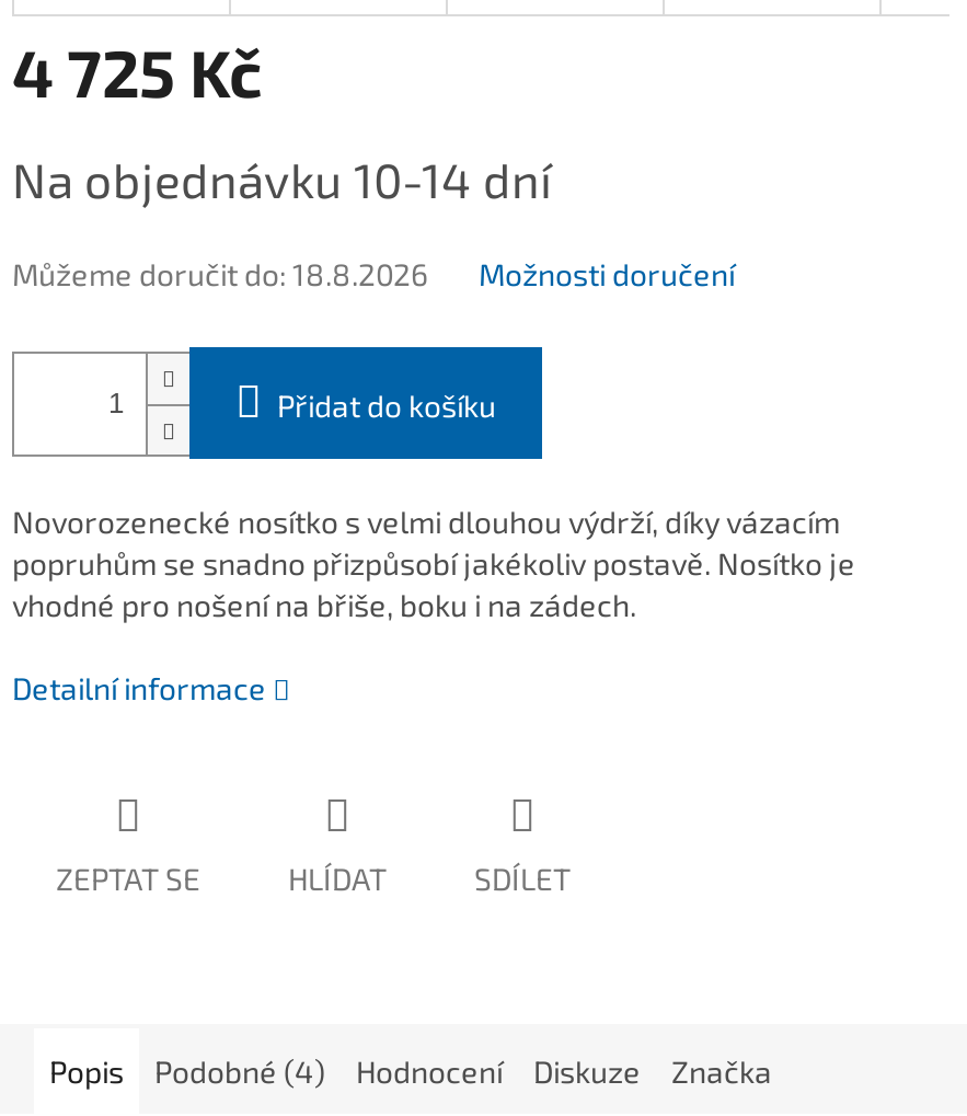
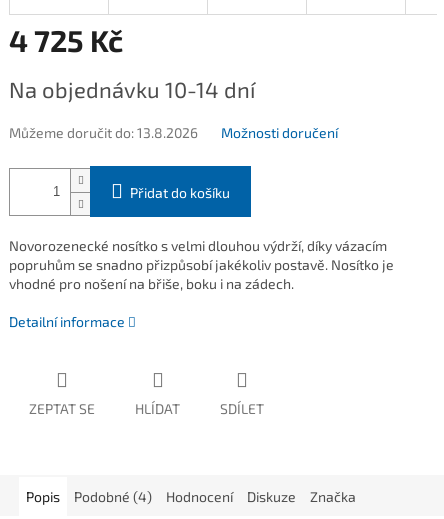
[12,256,428,293] Můžeme doručit do: 18.8.2026 -> [9,124,198,141] Můžeme doručit do: 13.8.2026

